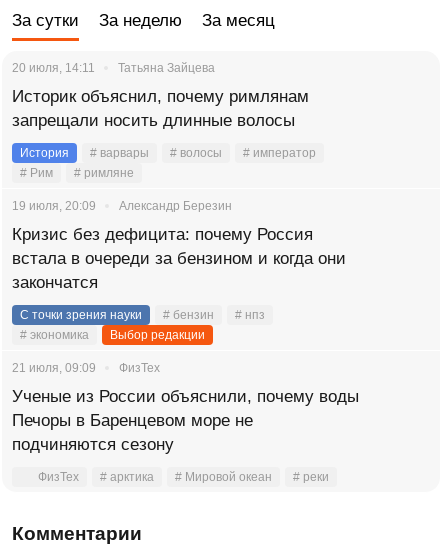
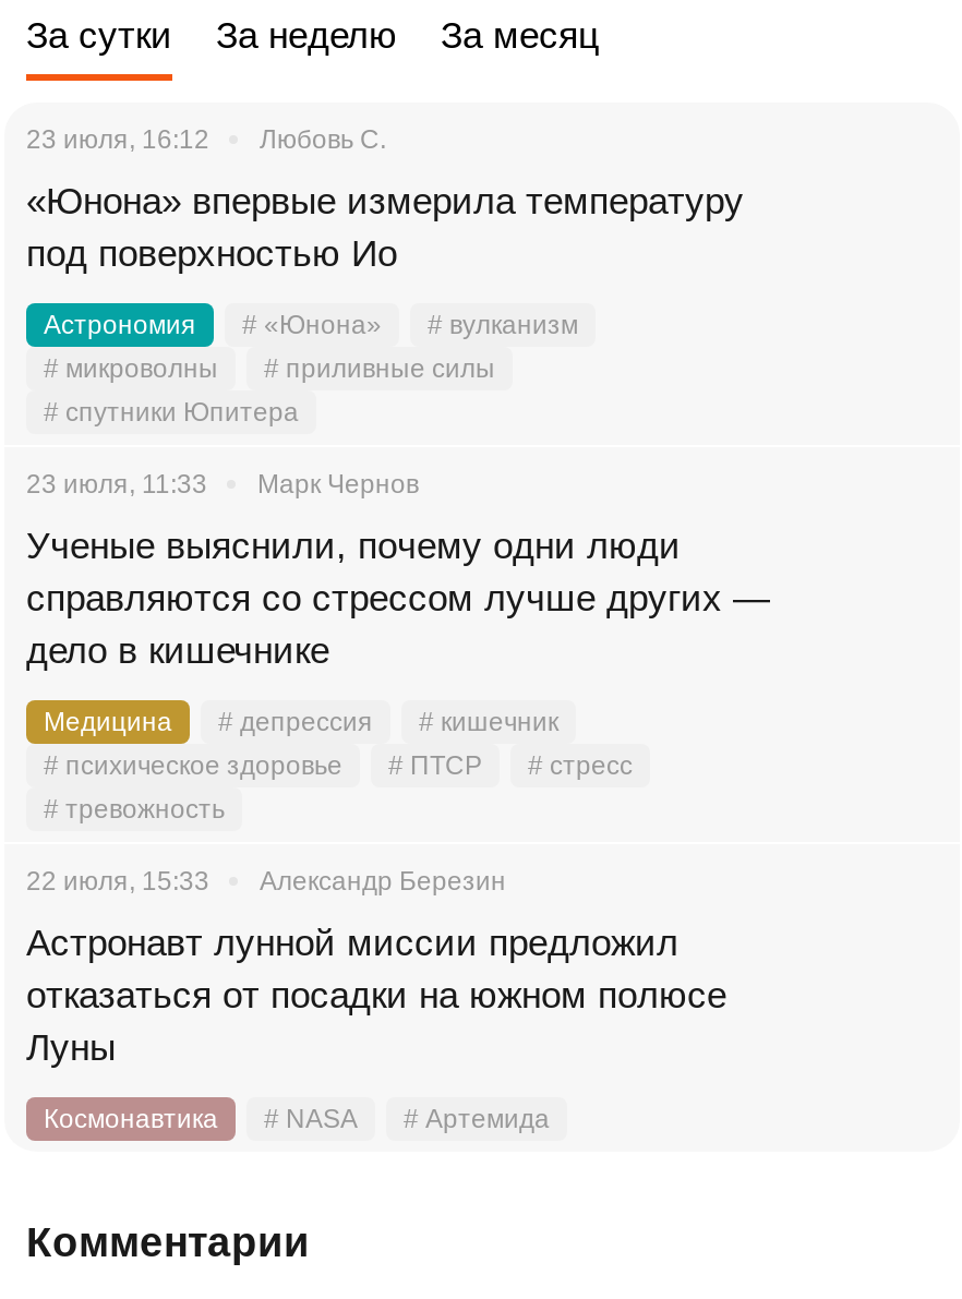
[12,61,316,213] 20 июля, 14:11 | Татьяна Зайцева | Историк объяснил, почему римлянам | запрещали носить длинные волосы | История | # варвары | # волосы | # император | # Рим | # римляне | 19 июля, 20:09 -> [26,123,770,896] 23 июля, 16:12 | Любовь С. | «Юнона» впервые измерила температуру | под поверхностью Ио | Астрономия | # «Юнона» | # вулканизм | # микроволны | # приливные силы | # спутники Юпитера | 23 июля, 11:33 | Марк Чернов | Ученые выяснили, почему одни люди | справляются со стрессом лучше других — | дело в кишечнике | Медицина | # депрессия | # кишечник | # психическое здоровье | # ПТСР | # стресс | # тревожность | 22 июля, 15:33
moved [119,199,232,213] -> [260,865,506,896]: Александр Березин
[12,225,359,484] Кризис без дефицита: почему Россия | встала в очереди за бензином и когда они | закончатся | С точки зрения науки | # бензин | # нпз | # экономика | Выбор редакции | 21 июля, 09:09 | ФизТех | Ученые из России объяснили, почему воды | Печоры в Баренцевом море не | подчиняются сезону | ФизТех | # арктика | # Мировой океан | # реки -> [26,922,726,1133] Астронавт лунной миссии предложил | отказаться от посадки на южном полюсе | Луны | Космонавтика | # NASA | # Артемида

